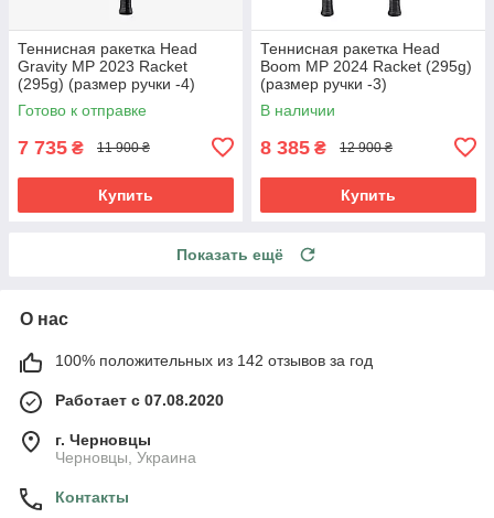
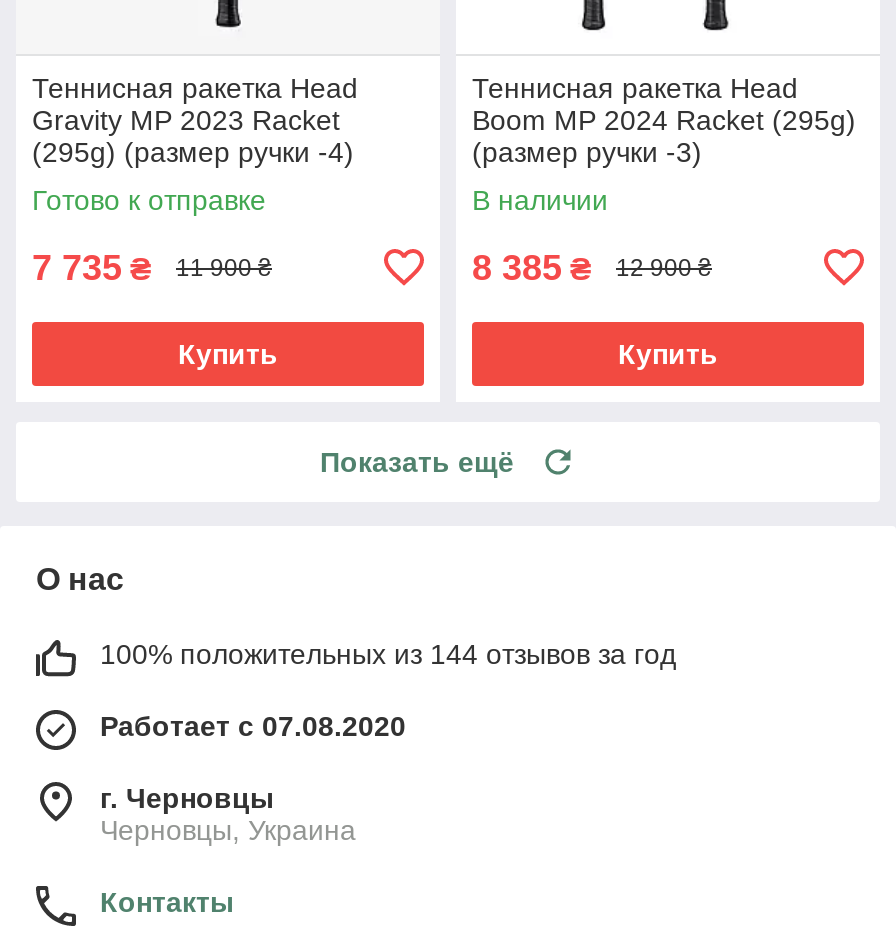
[55,351,373,369] 100% положительных из 142 отзывов за год -> [100,638,676,670] 100% положительных из 144 отзывов за год

